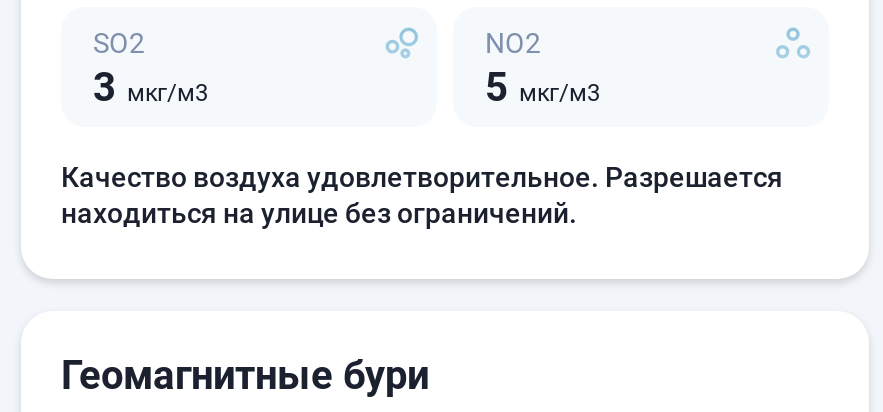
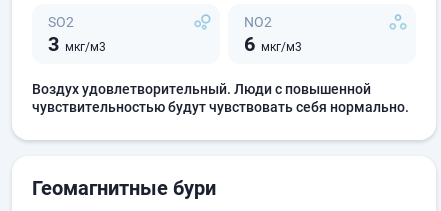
[485,63,601,111] 5 мкг/м3 -> [244,32,302,56] 6 мкг/м3
[61,161,783,229] Качество воздуха удовлетворительное. Разрешается | находиться на улице без ограничений. -> [32,81,409,115] Воздух удовлетворительный. Люди с повышенной | чувствительностью будут чувствовать себя нормально.

